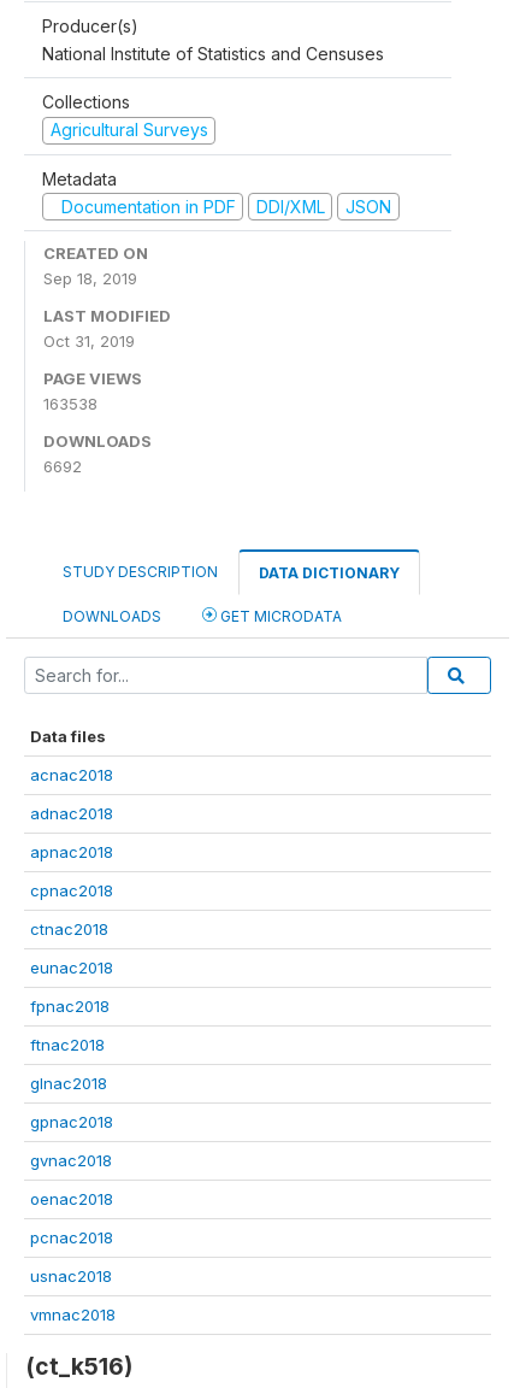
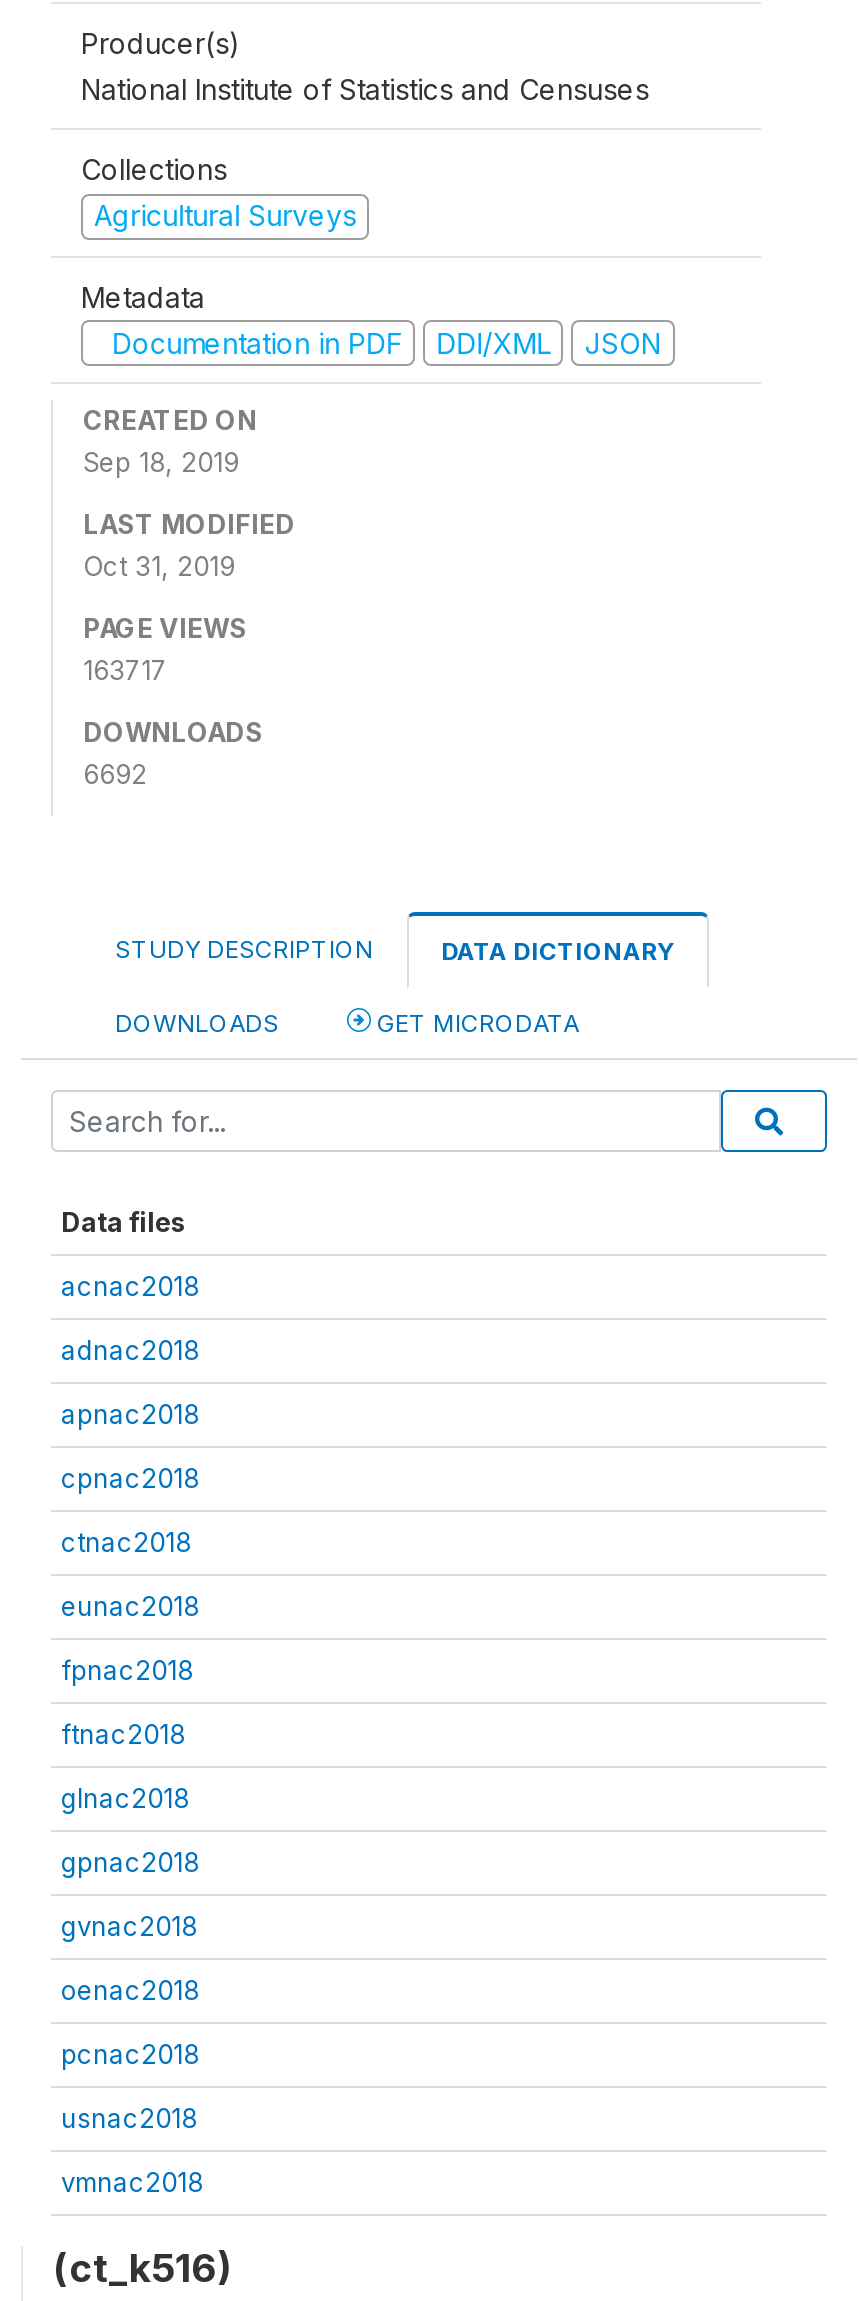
[43,394,97,413] 163538 -> [83,654,167,686] 163717

